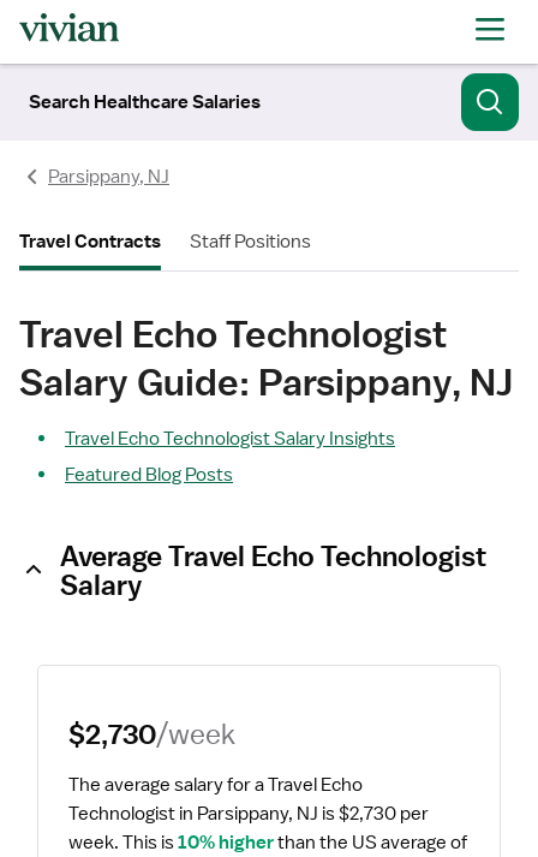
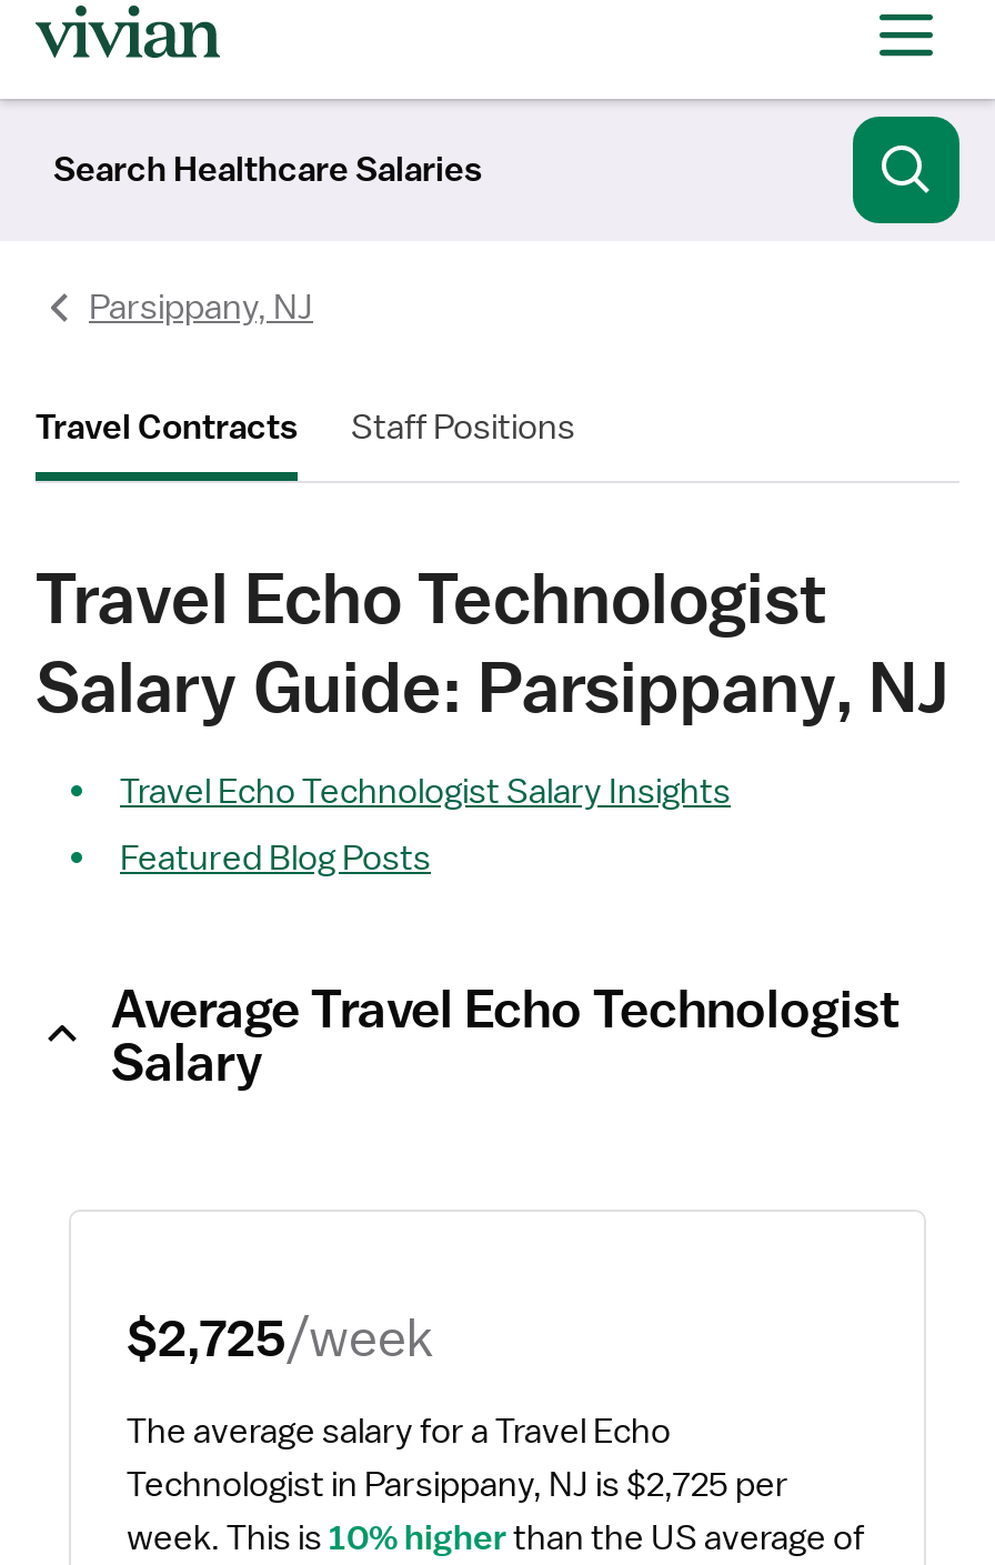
[68,716,235,750] $2,730/week -> [127,1305,433,1367] $2,725/week
[68,802,429,826] Technologist in Parsippany, NJ is $2,730 per -> [127,1463,788,1507] Technologist in Parsippany, NJ is $2,725 per

